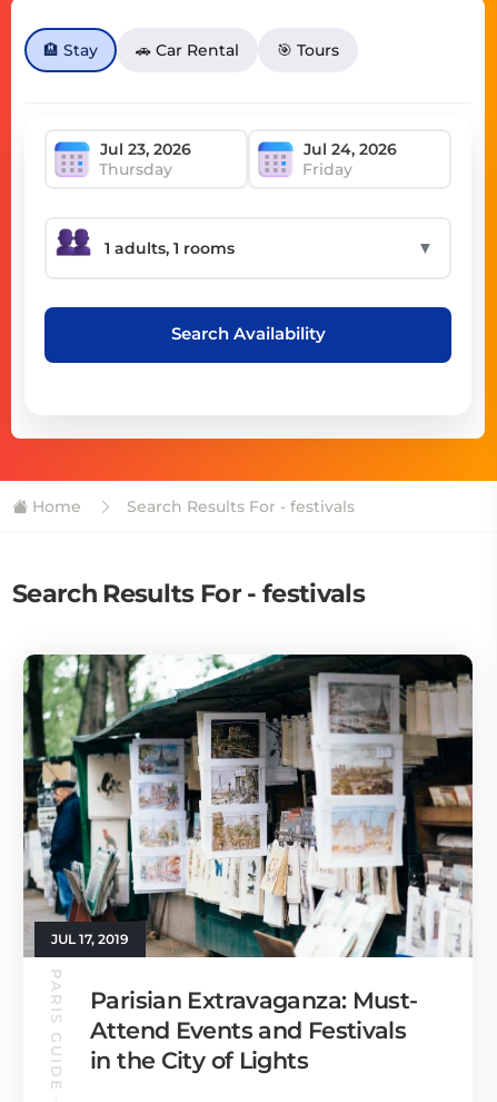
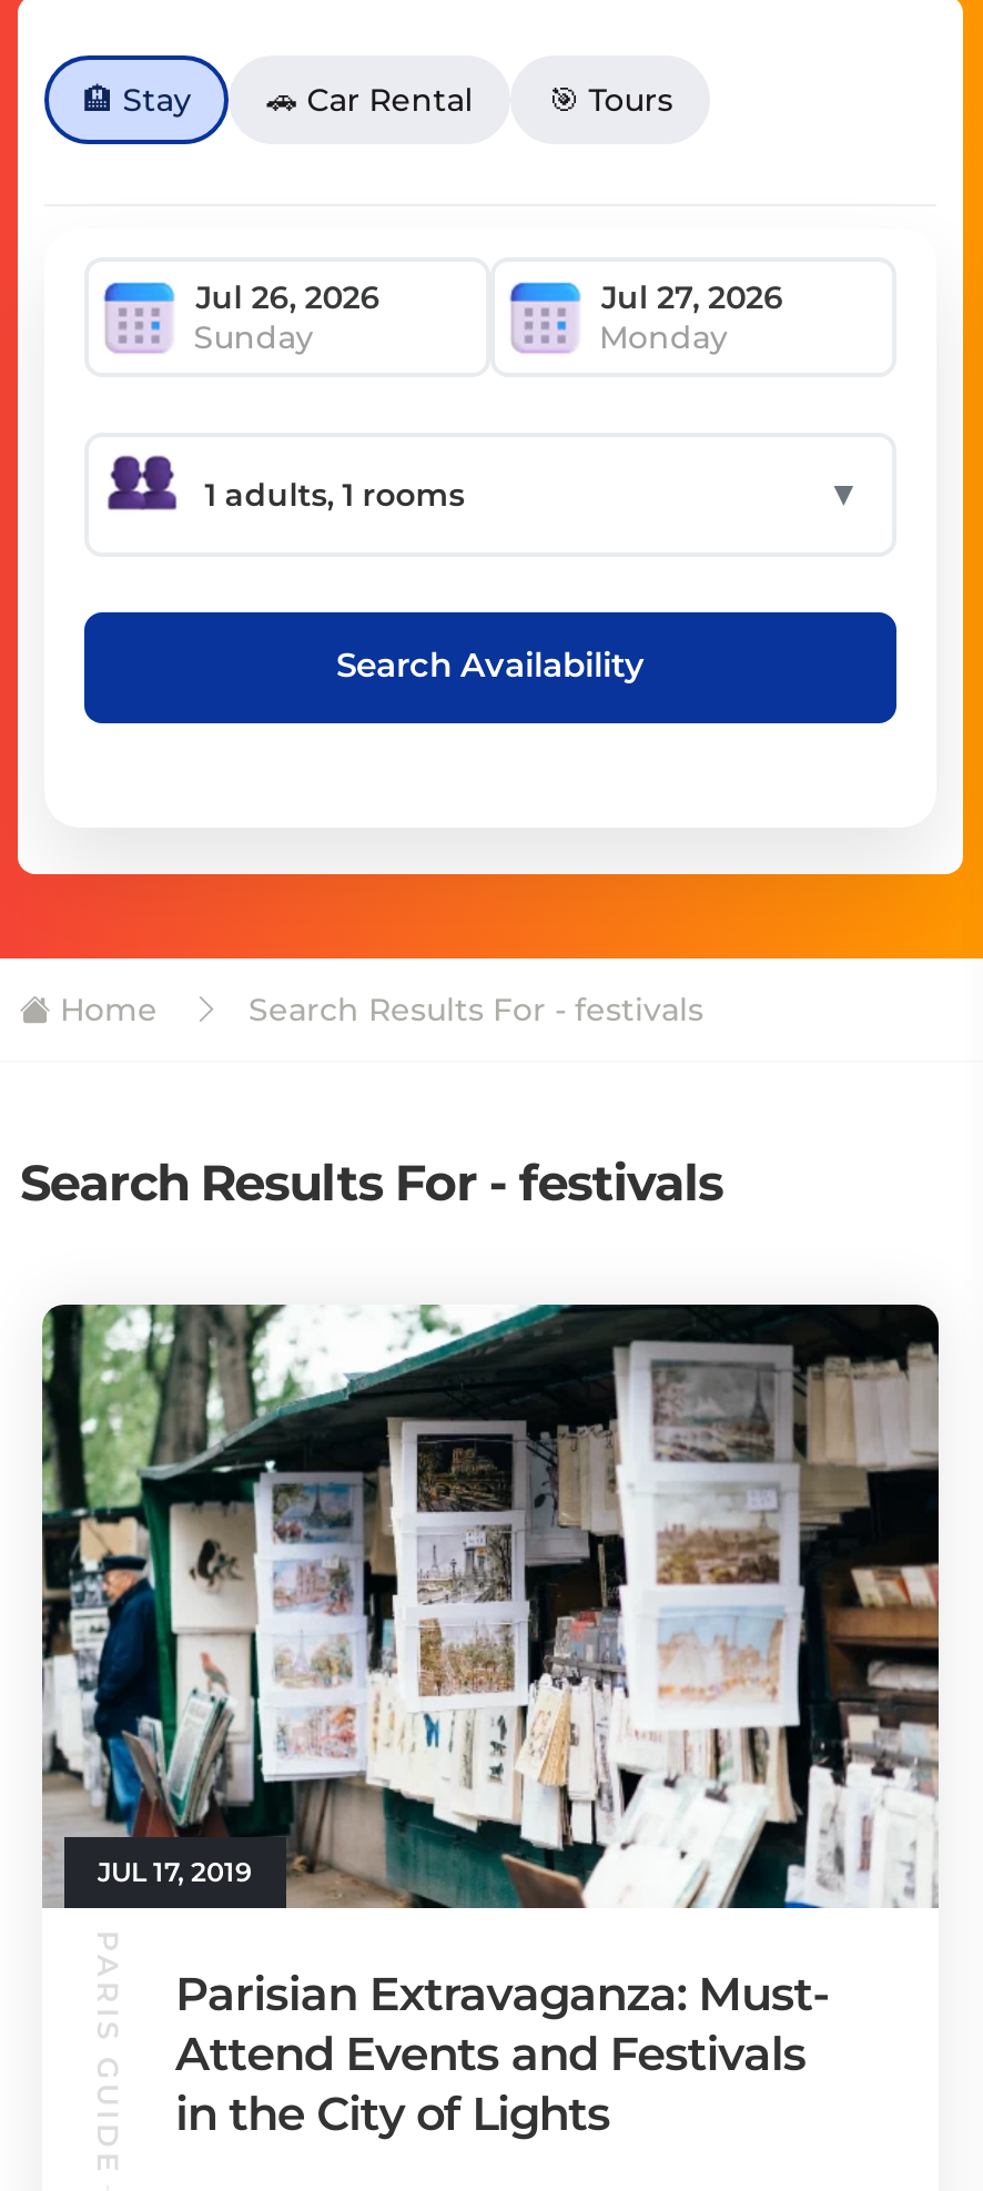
[99,159,352,179] Thursday | Friday -> [193,316,728,356] Sunday | Monday

